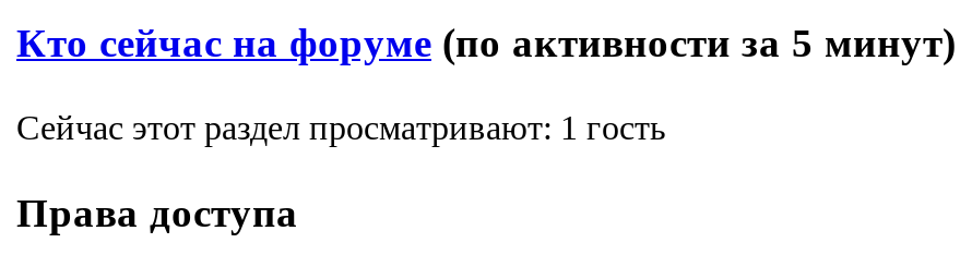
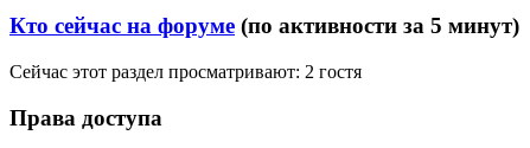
[16,109,665,146] Сейчас этот раздел просматривают: 1 гость -> [9,61,362,82] Сейчас этот раздел просматривают: 2 гостя

